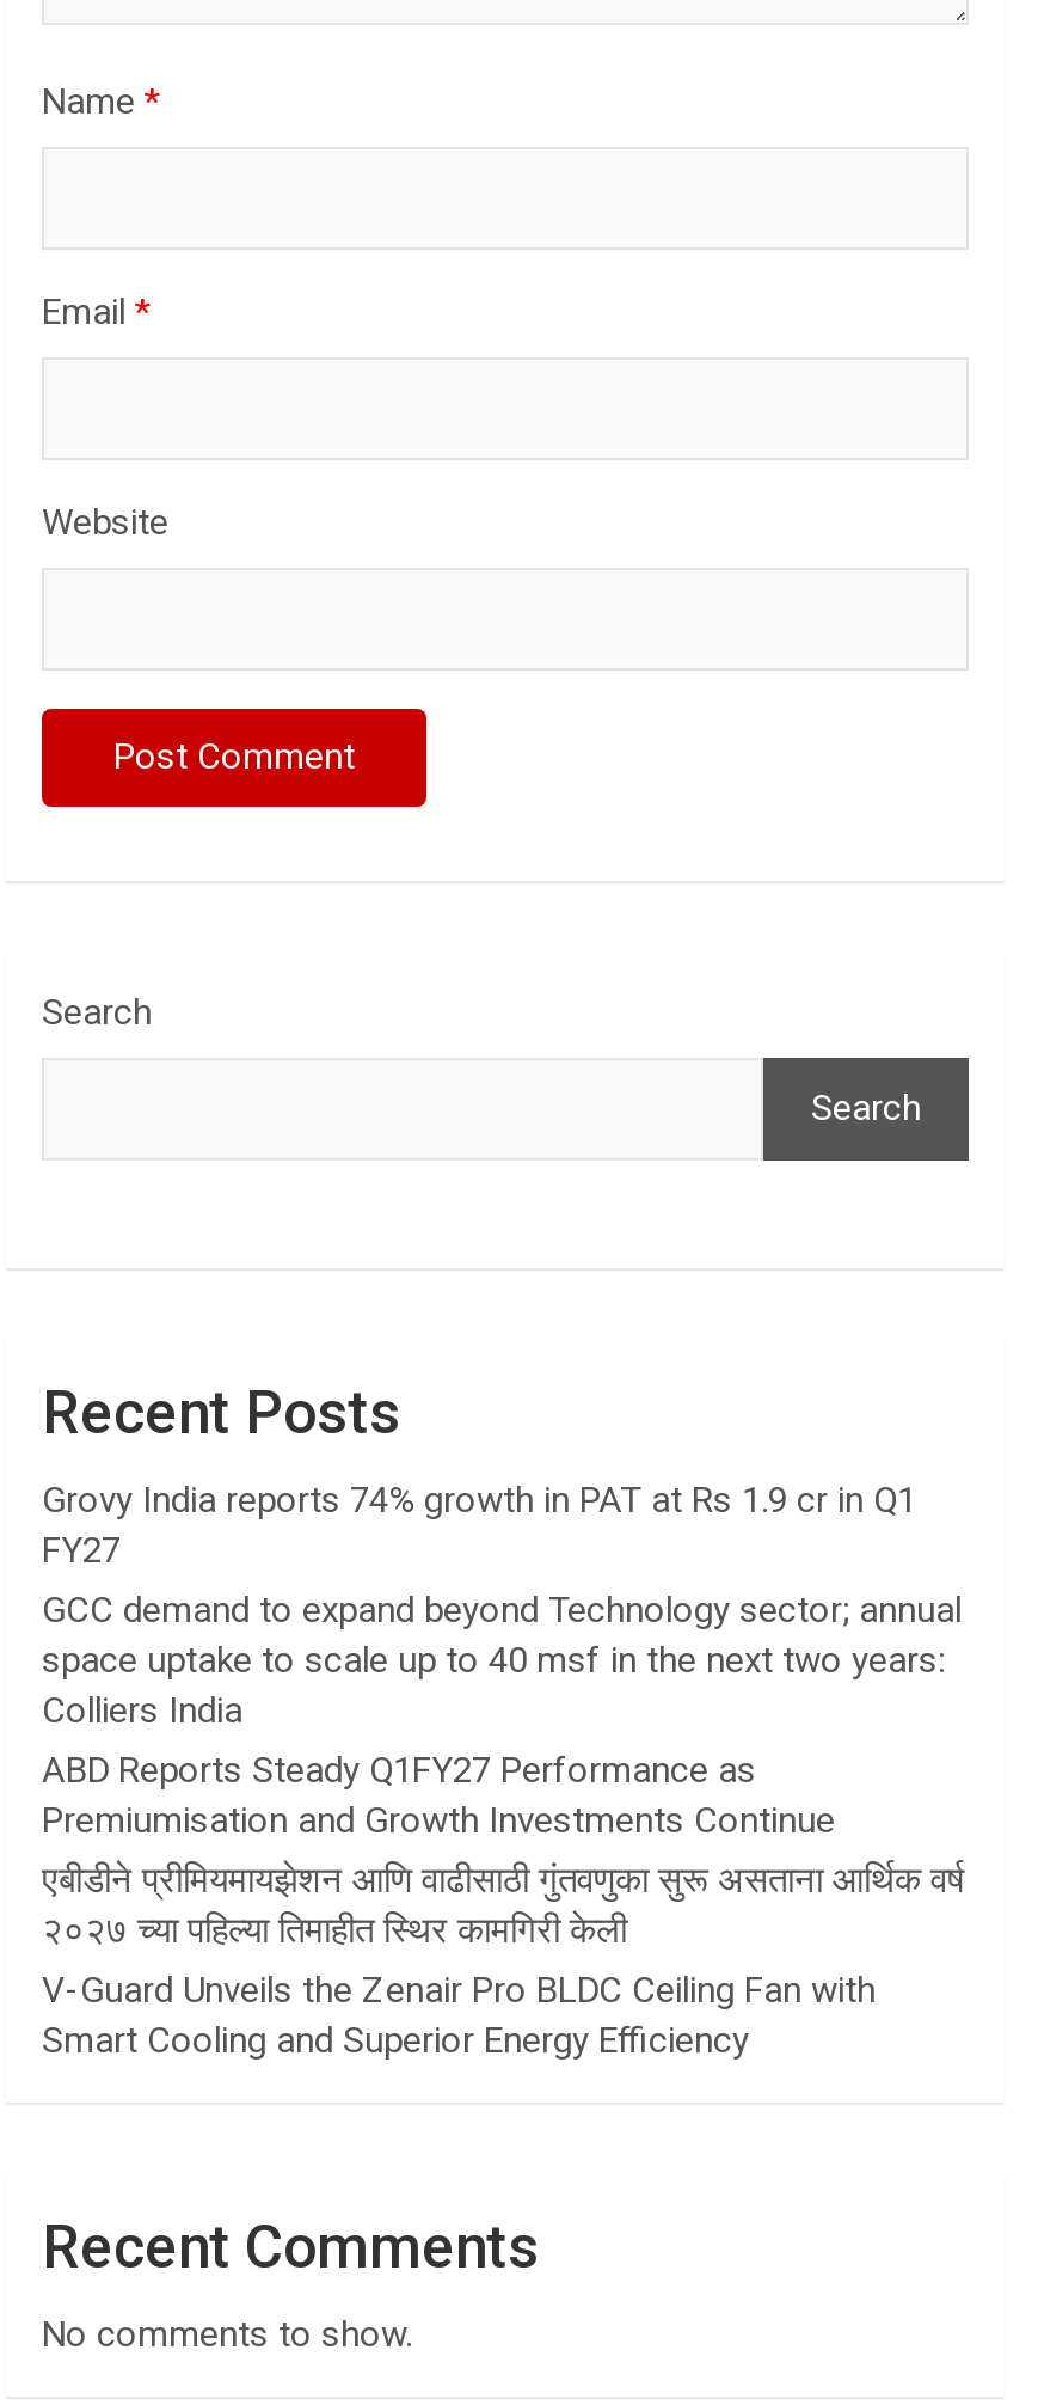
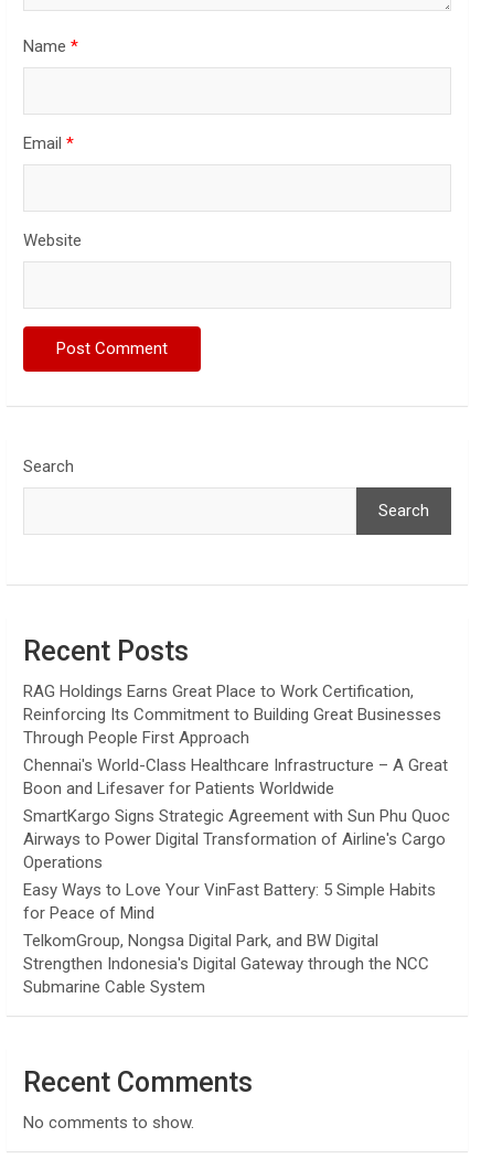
[42,1479,964,2062] Grovy India reports 74% growth in PAT at Rs 1.9 cr in Q1 | FY27 | GCC demand to expand beyond Technology sector; annual | space uptake to scale up to 40 msf in the next two years: | Colliers India | ABD Reports Steady Q1FY27 Performance as | Premiumisation and Growth Investments Continue | एबीडीने प्रीमियमायझेशन आणि वाढीसाठी गुंतवणुका सुरू असताना आर्थिक वर्ष | २०२७ च्या पहिल्या तिमाहीत स्थिर कामगिरी केली | V-Guard Unveils the Zenair Pro BLDC Ceiling Fan with | Smart Cooling and Superior Energy Efficiency -> [23,682,450,997] RAG Holdings Earns Great Place to Work Certification, | Reinforcing Its Commitment to Building Great Businesses | Through People First Approach | Chennai's World-Class Healthcare Infrastructure – A Great | Boon and Lifesaver for Patients Worldwide | SmartKargo Signs Strategic Agreement with Sun Phu Quoc | Airways to Power Digital Transformation of Airline's Cargo | Operations | Easy Ways to Love Your VinFast Battery: 5 Simple Habits | for Peace of Mind | TelkomGroup, Nongsa Digital Park, and BW Digital | Strengthen Indonesia's Digital Gateway through the NCC | Submarine Cable System

